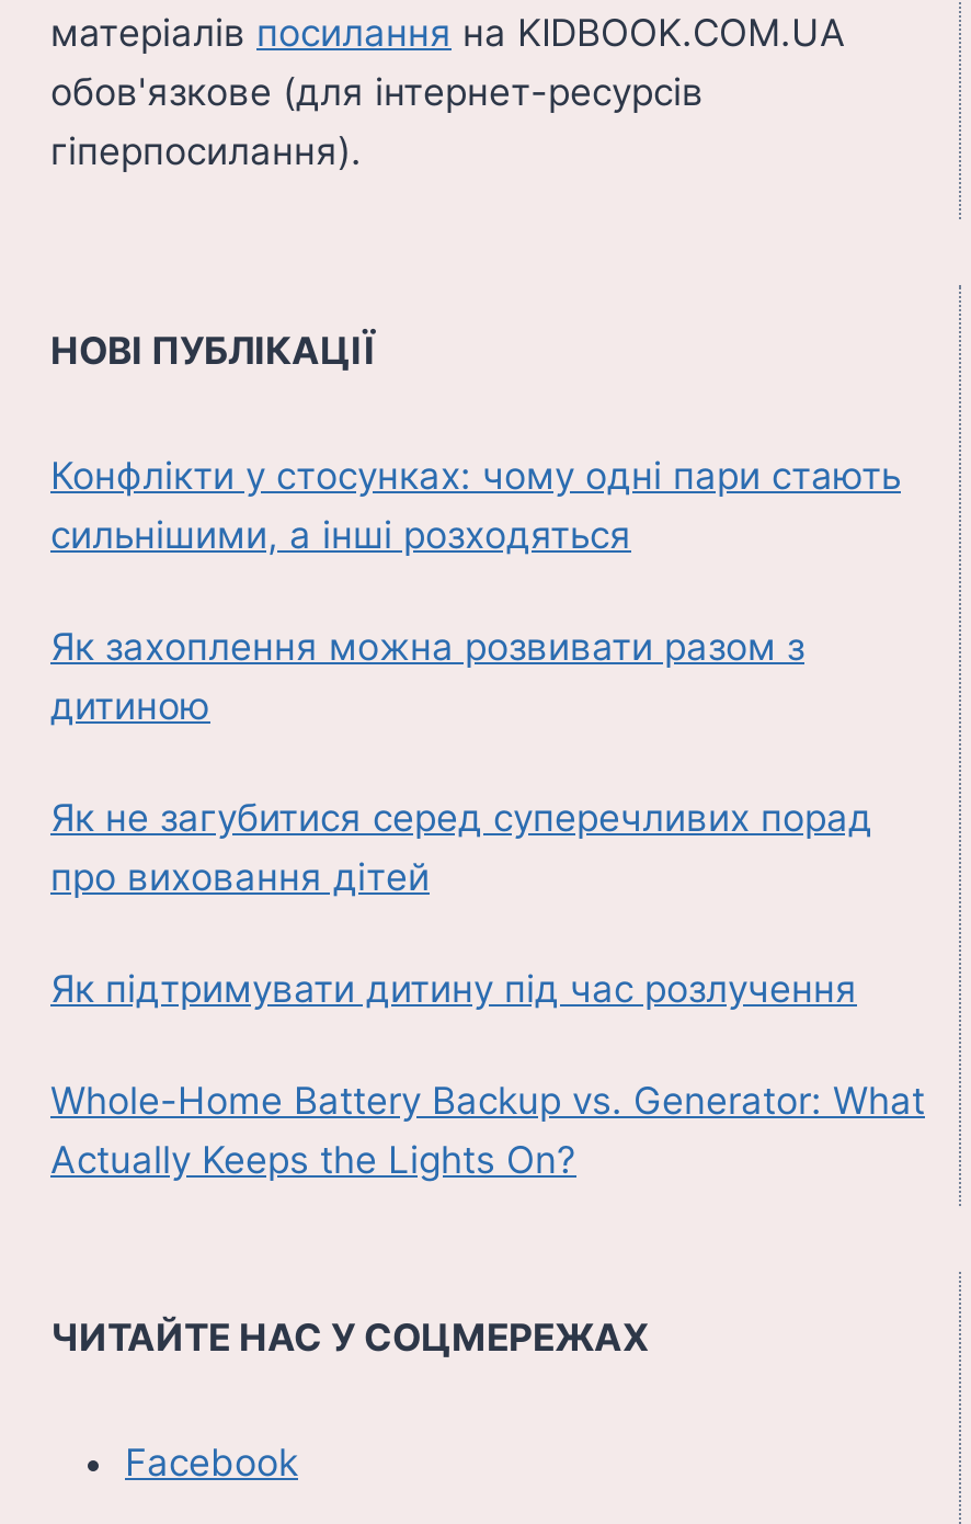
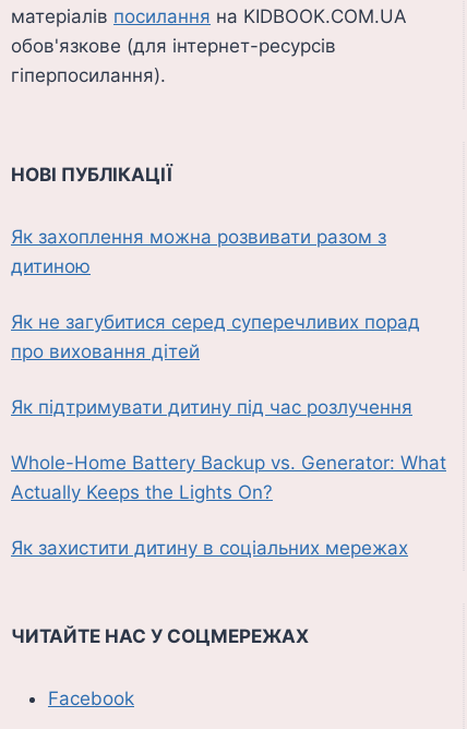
[50,453,901,556] Конфлікти у стосунках: чому одні пари стають | сильнішими, а інші розходяться -> none
moved [50,624,925,1181] -> [11,226,446,503]: Як захоплення можна розвивати разом з | дитиною | Як не загубитися серед суперечливих порад | про виховання дітей | Як підтримувати дитину під час розлучення | Whole-Home Battery Backup vs. Generator: What | Actually Keeps the Lights On?
none -> [11,537,408,558] Як захистити дитину в соціальних мережах

